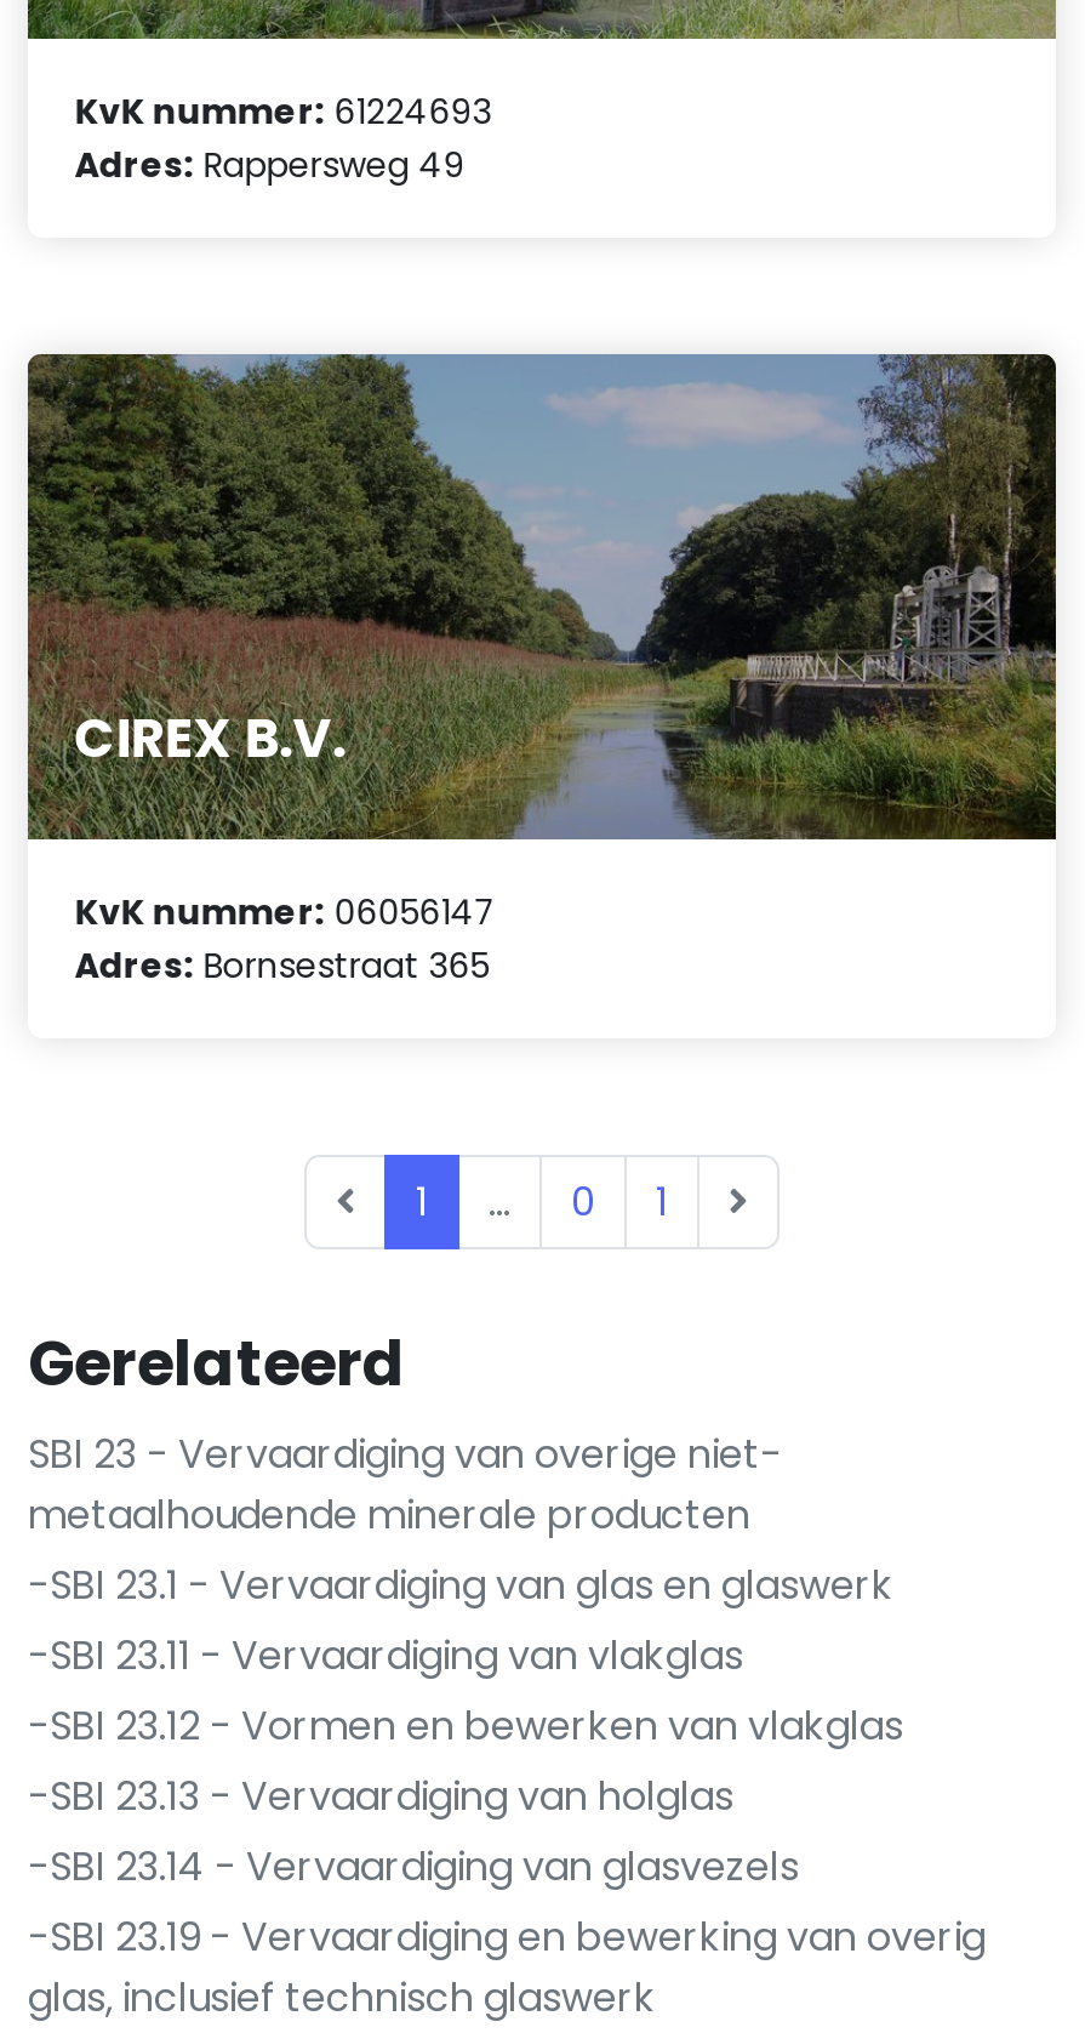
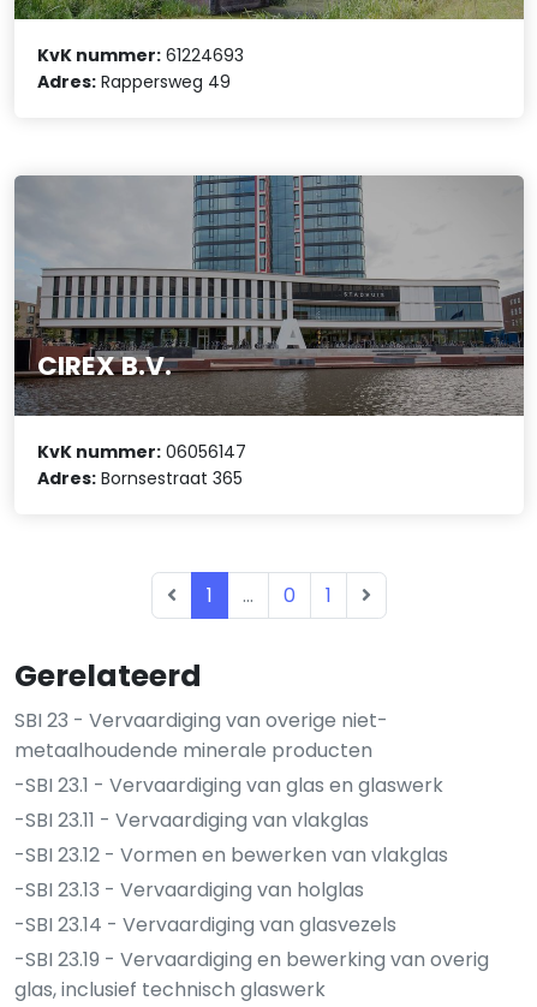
[25,354,1056,842] [image] -> [13,174,524,417] [image]

